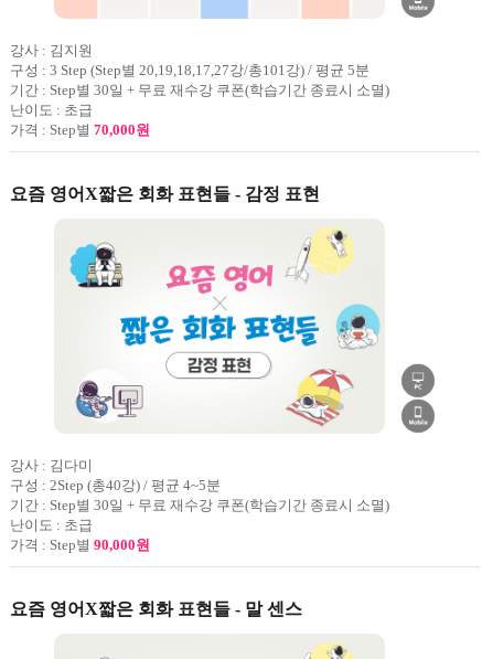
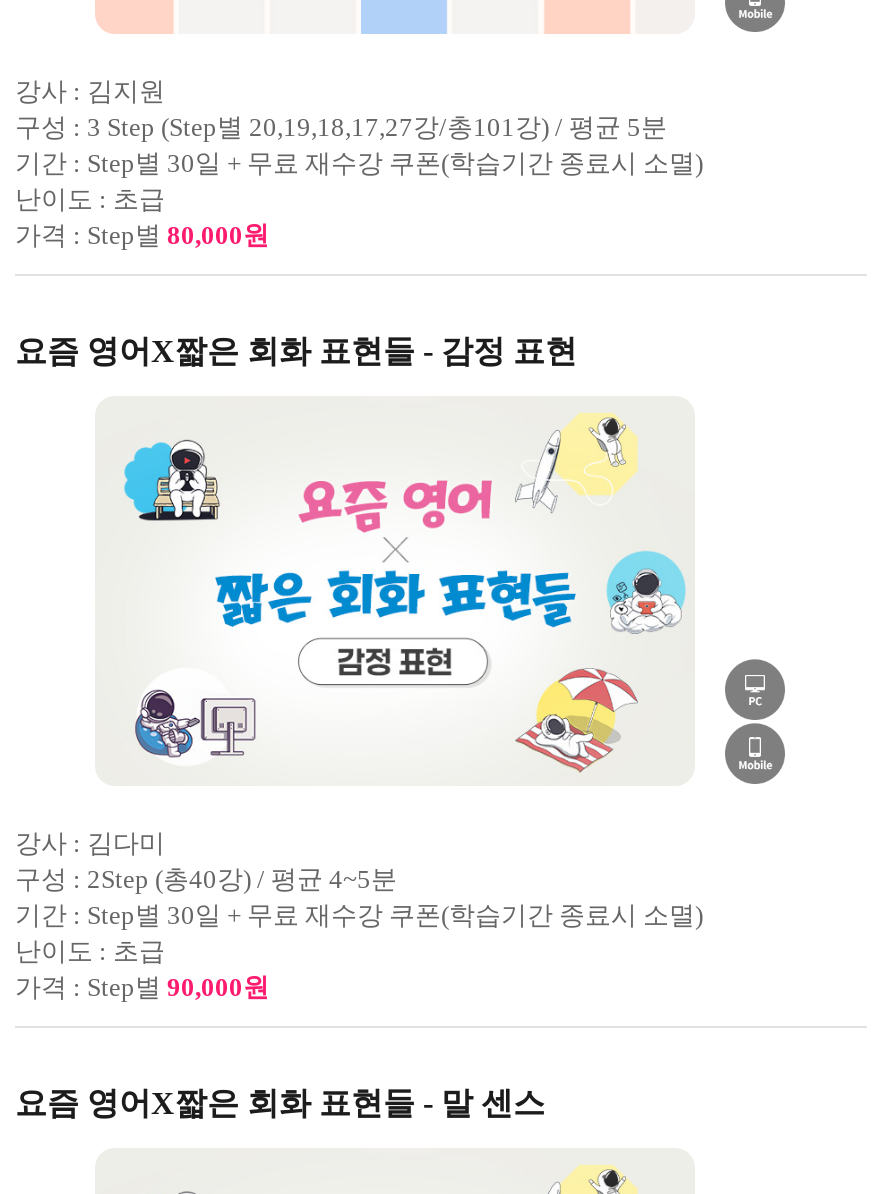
[10,122,150,138] 가격 : Step별 70,000원 -> [15,220,269,250] 가격 : Step별 80,000원

